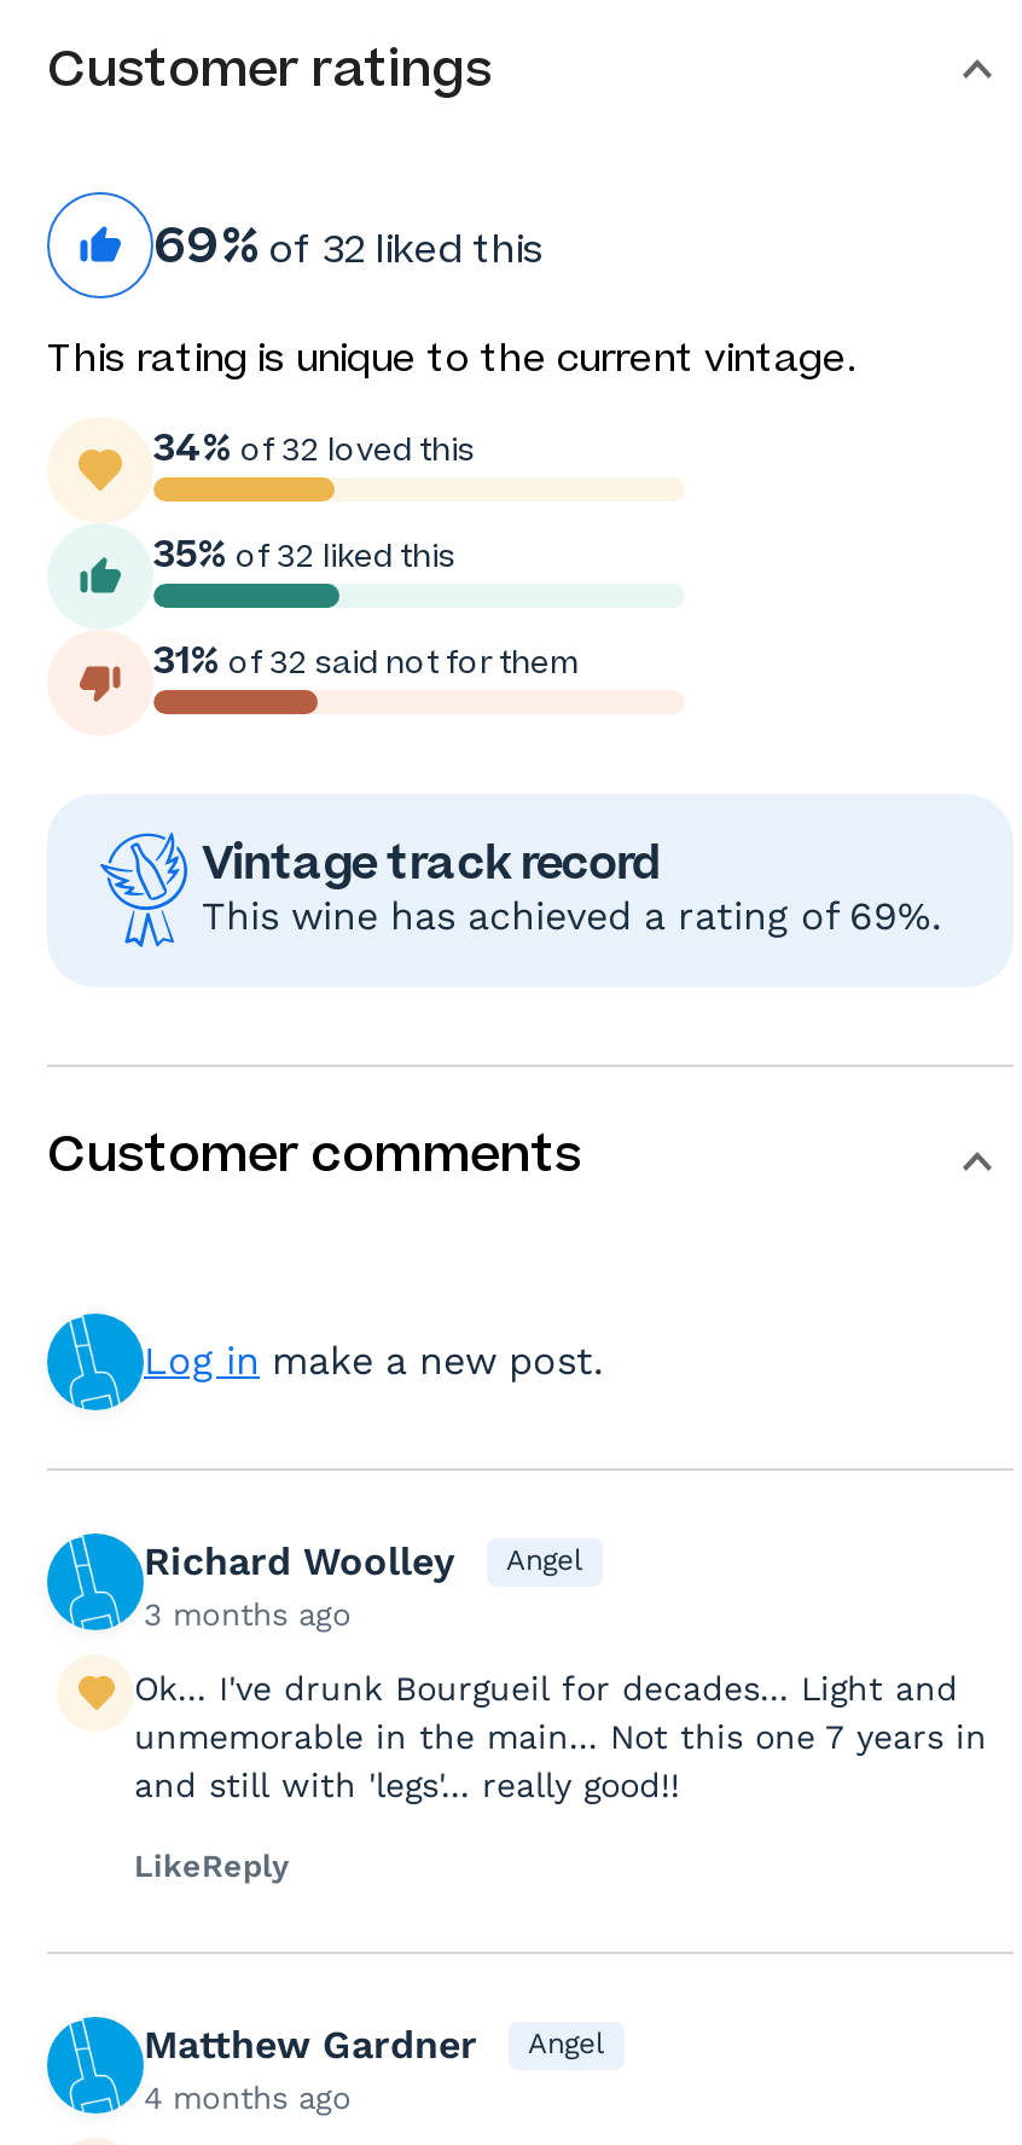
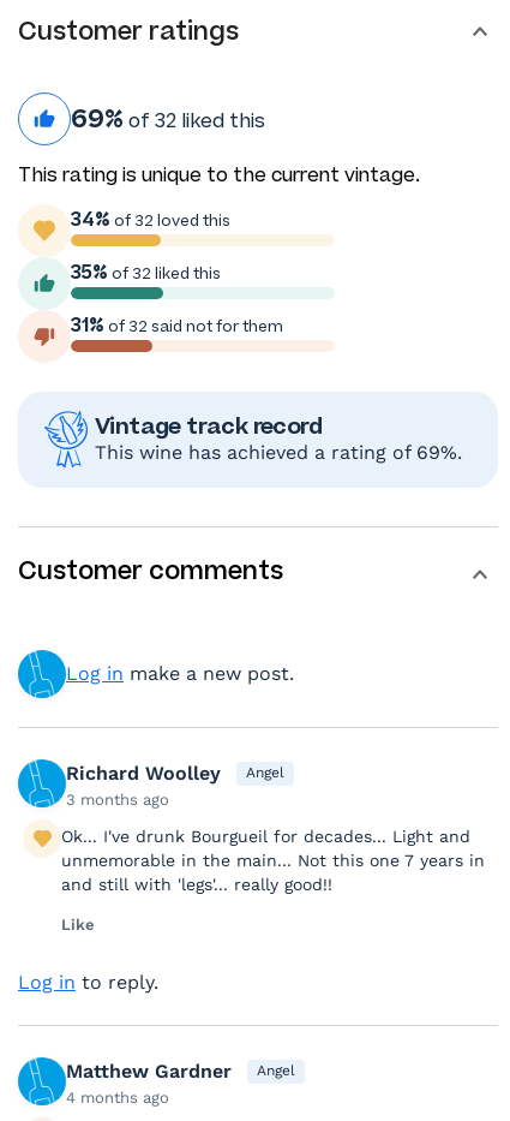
[134,1847,289,1884] LikeReply -> [18,915,158,994] Like | Log in to reply.

